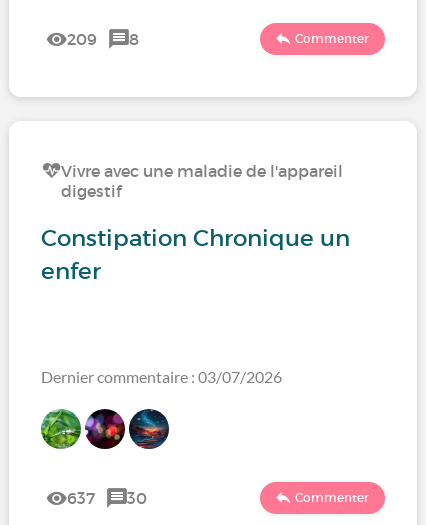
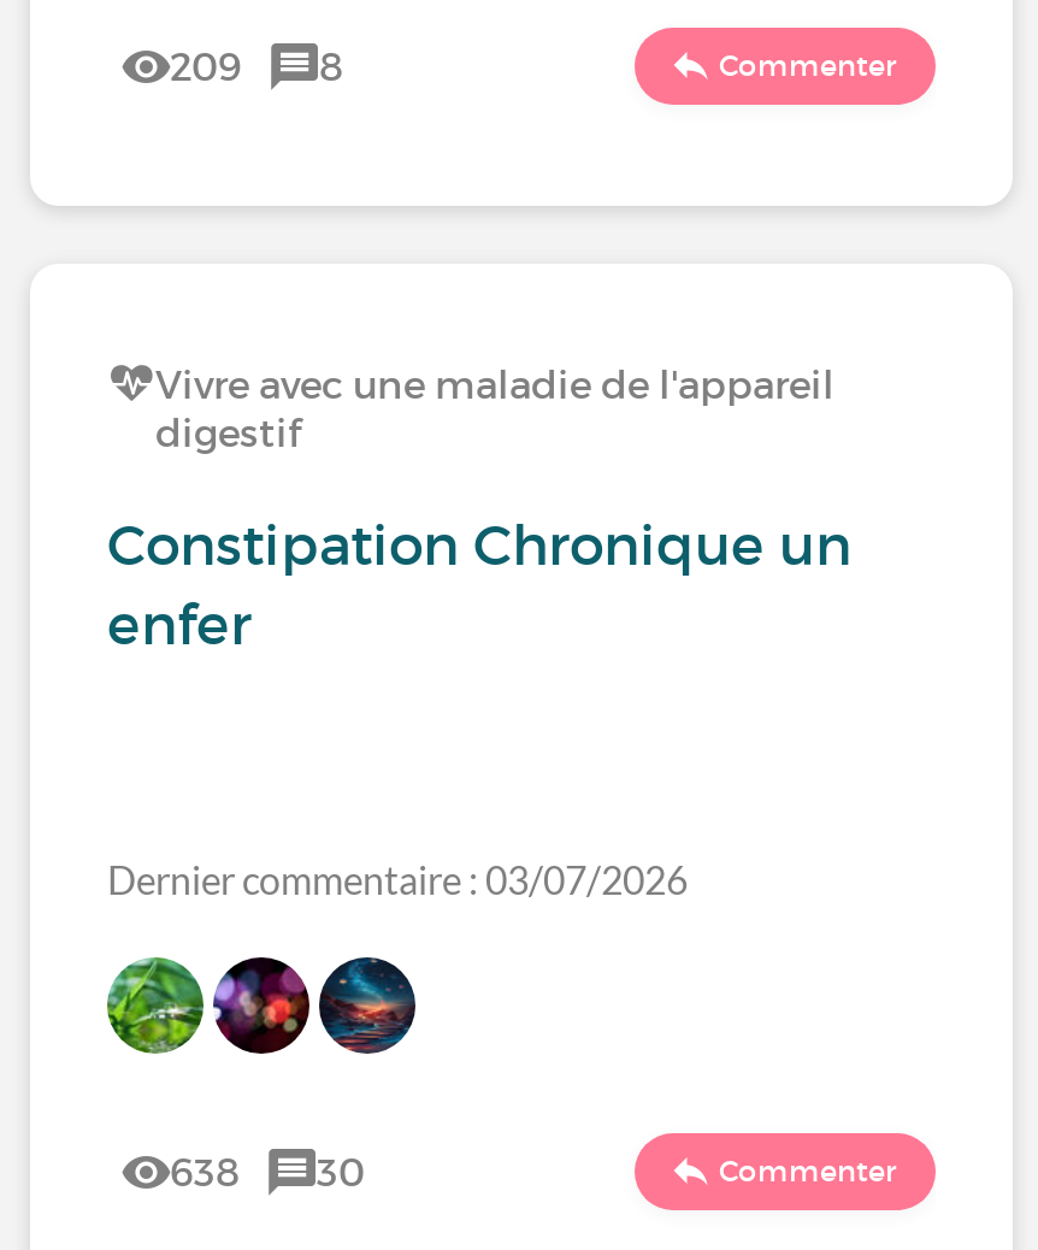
[67,488,147,508] 637 30 -> [170,1148,365,1196] 638 30

